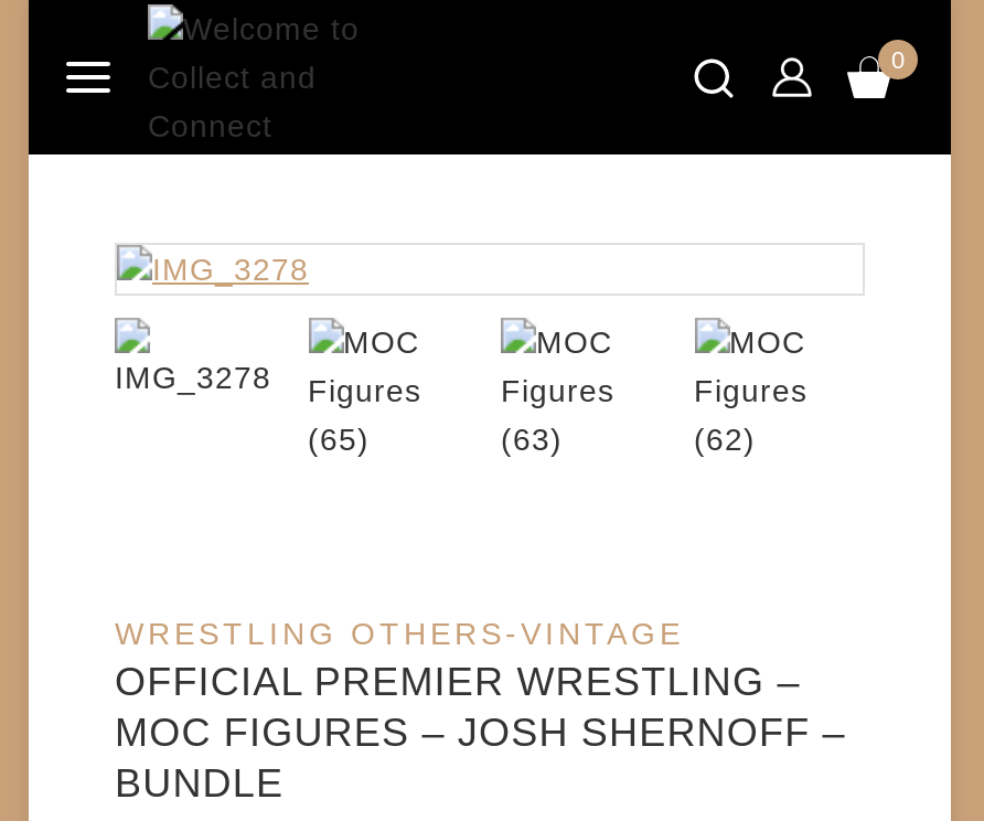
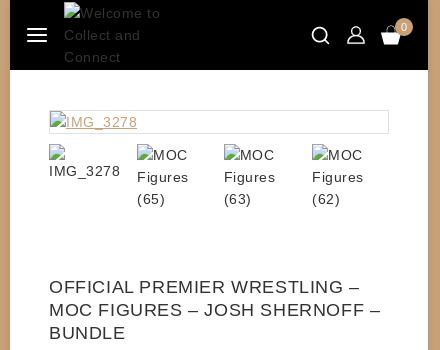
[115,616,684,651] WRESTLING OTHERS-VINTAGE -> none

